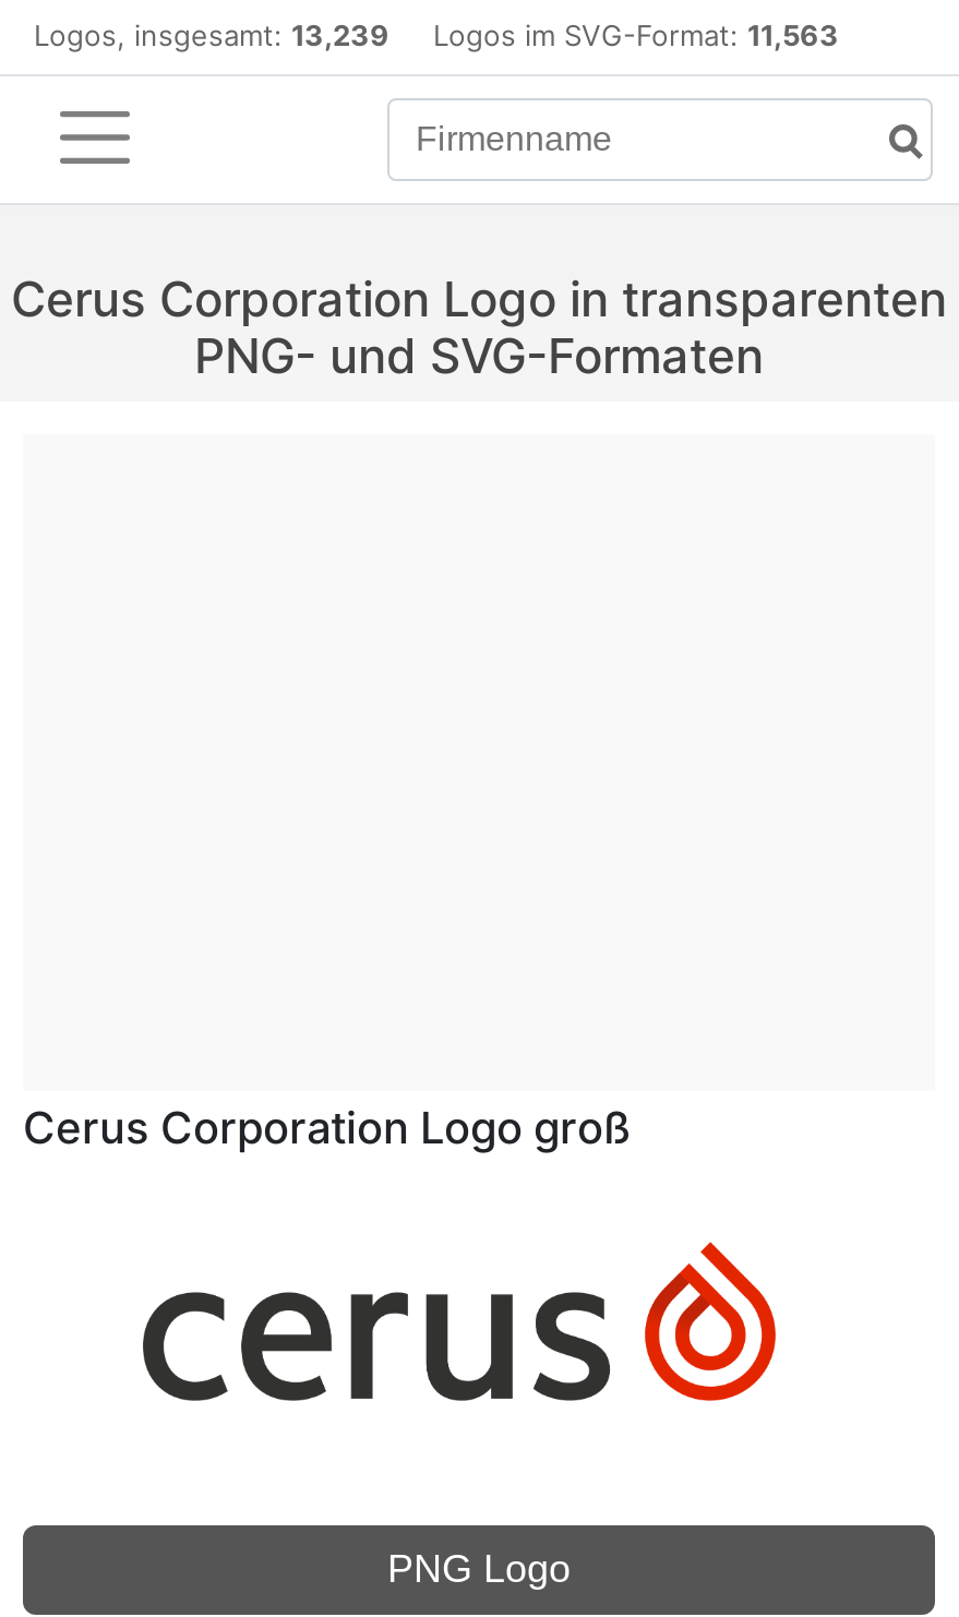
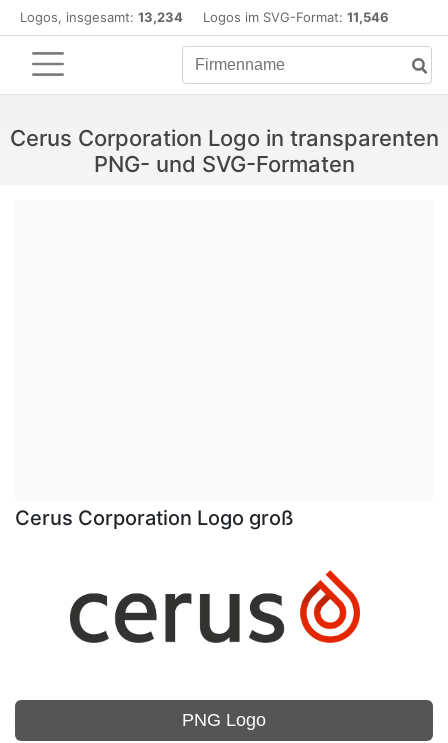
[34,17,839,52] Logos, insgesamt: 13,239 Logos im SVG-Format: 11,563 -> [20,9,389,25] Logos, insgesamt: 13,234 Logos im SVG-Format: 11,546

